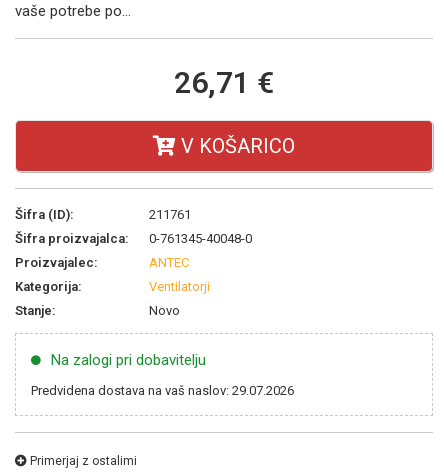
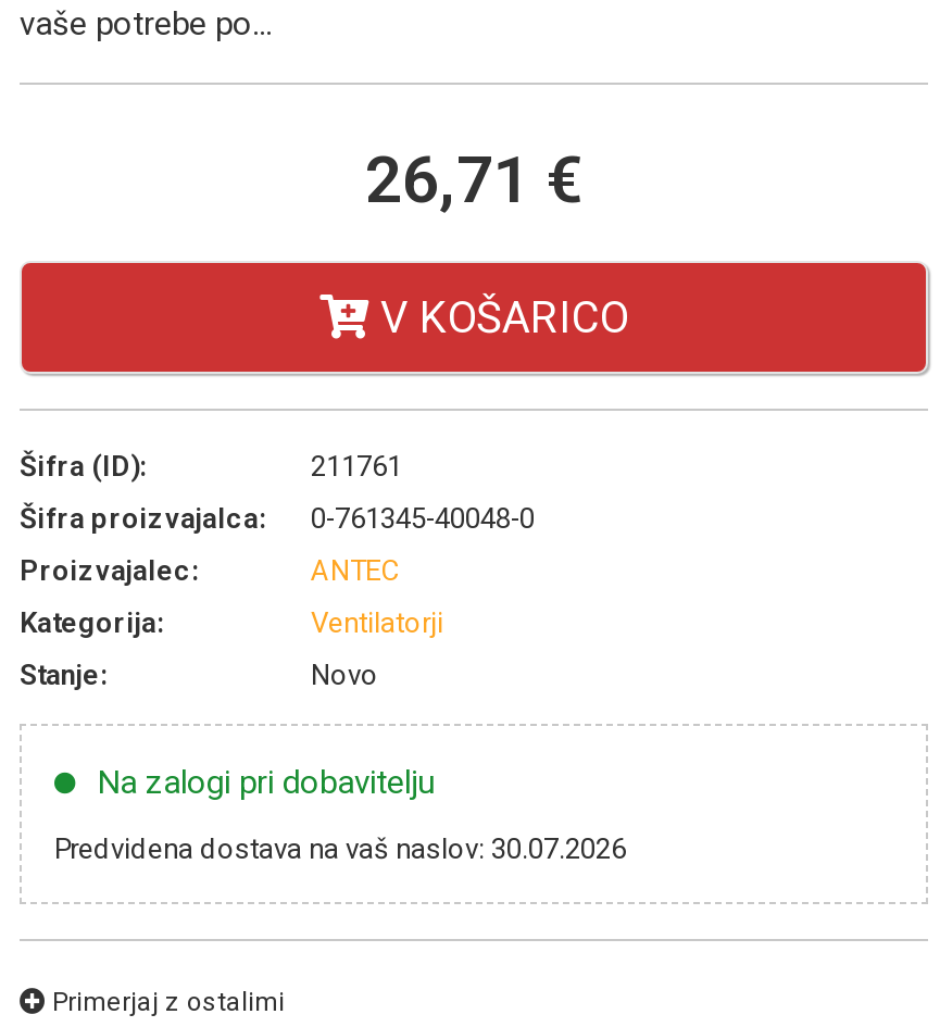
[31,383,294,398] Predvidena dostava na vaš naslov: 29.07.2026 -> [54,833,626,866] Predvidena dostava na vaš naslov: 30.07.2026

